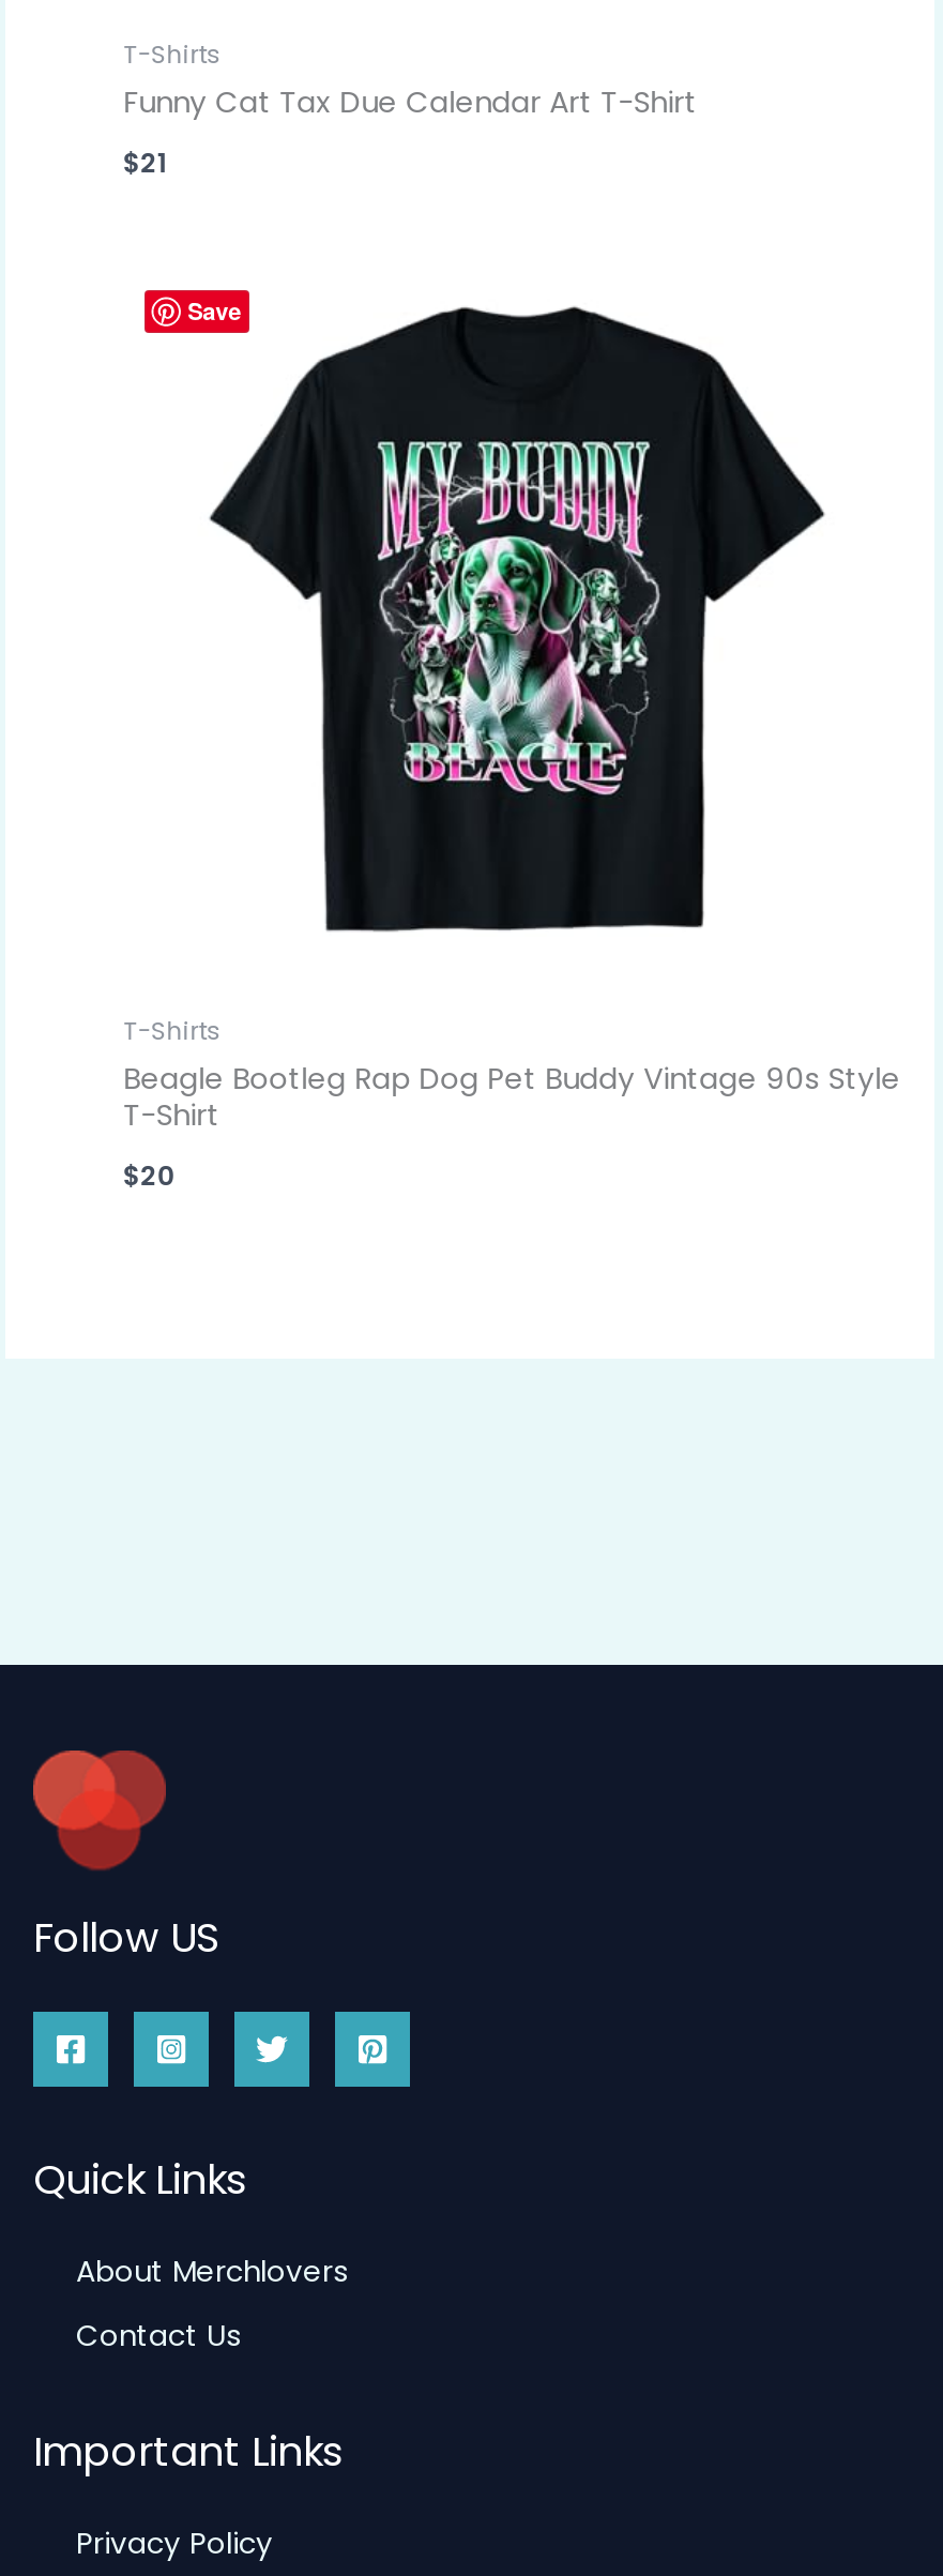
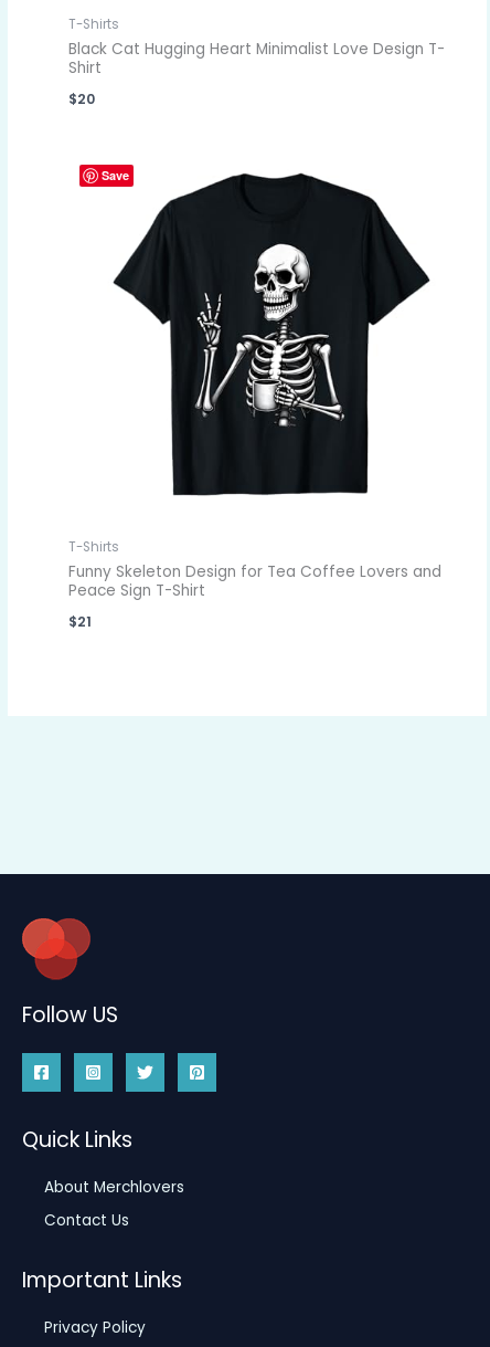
[123,82,697,122] Funny Cat Tax Due Calendar Art T-Shirt -> [69,38,445,78] Black Cat Hugging Heart Minimalist Love Design T- | Shirt
[123,143,168,180] $21 -> [69,89,95,108] $20
[371,440,663,798] [image] -> [195,243,345,427] [image]
[123,1059,900,1136] Beagle Bootleg Rap Dog Pet Buddy Vintage 90s Style | T-Shirt -> [69,561,442,601] Funny Skeleton Design for Tea Coffee Lovers and | Peace Sign T-Shirt
[123,1157,175,1193] $20 -> [69,612,92,631] $21

